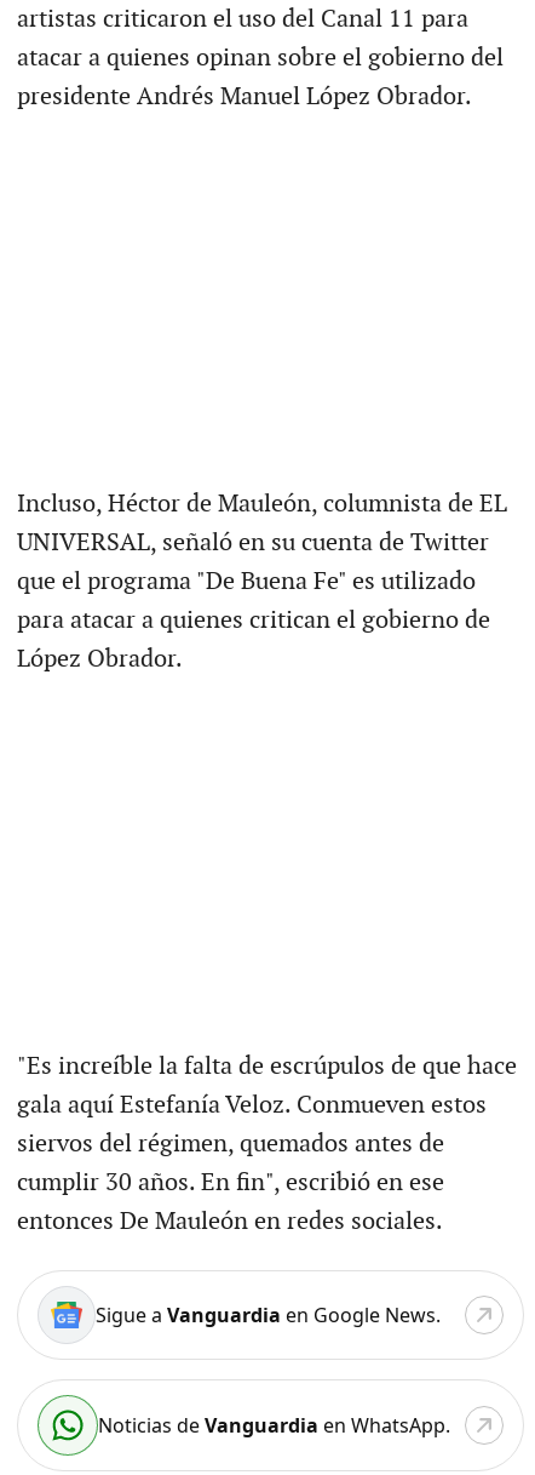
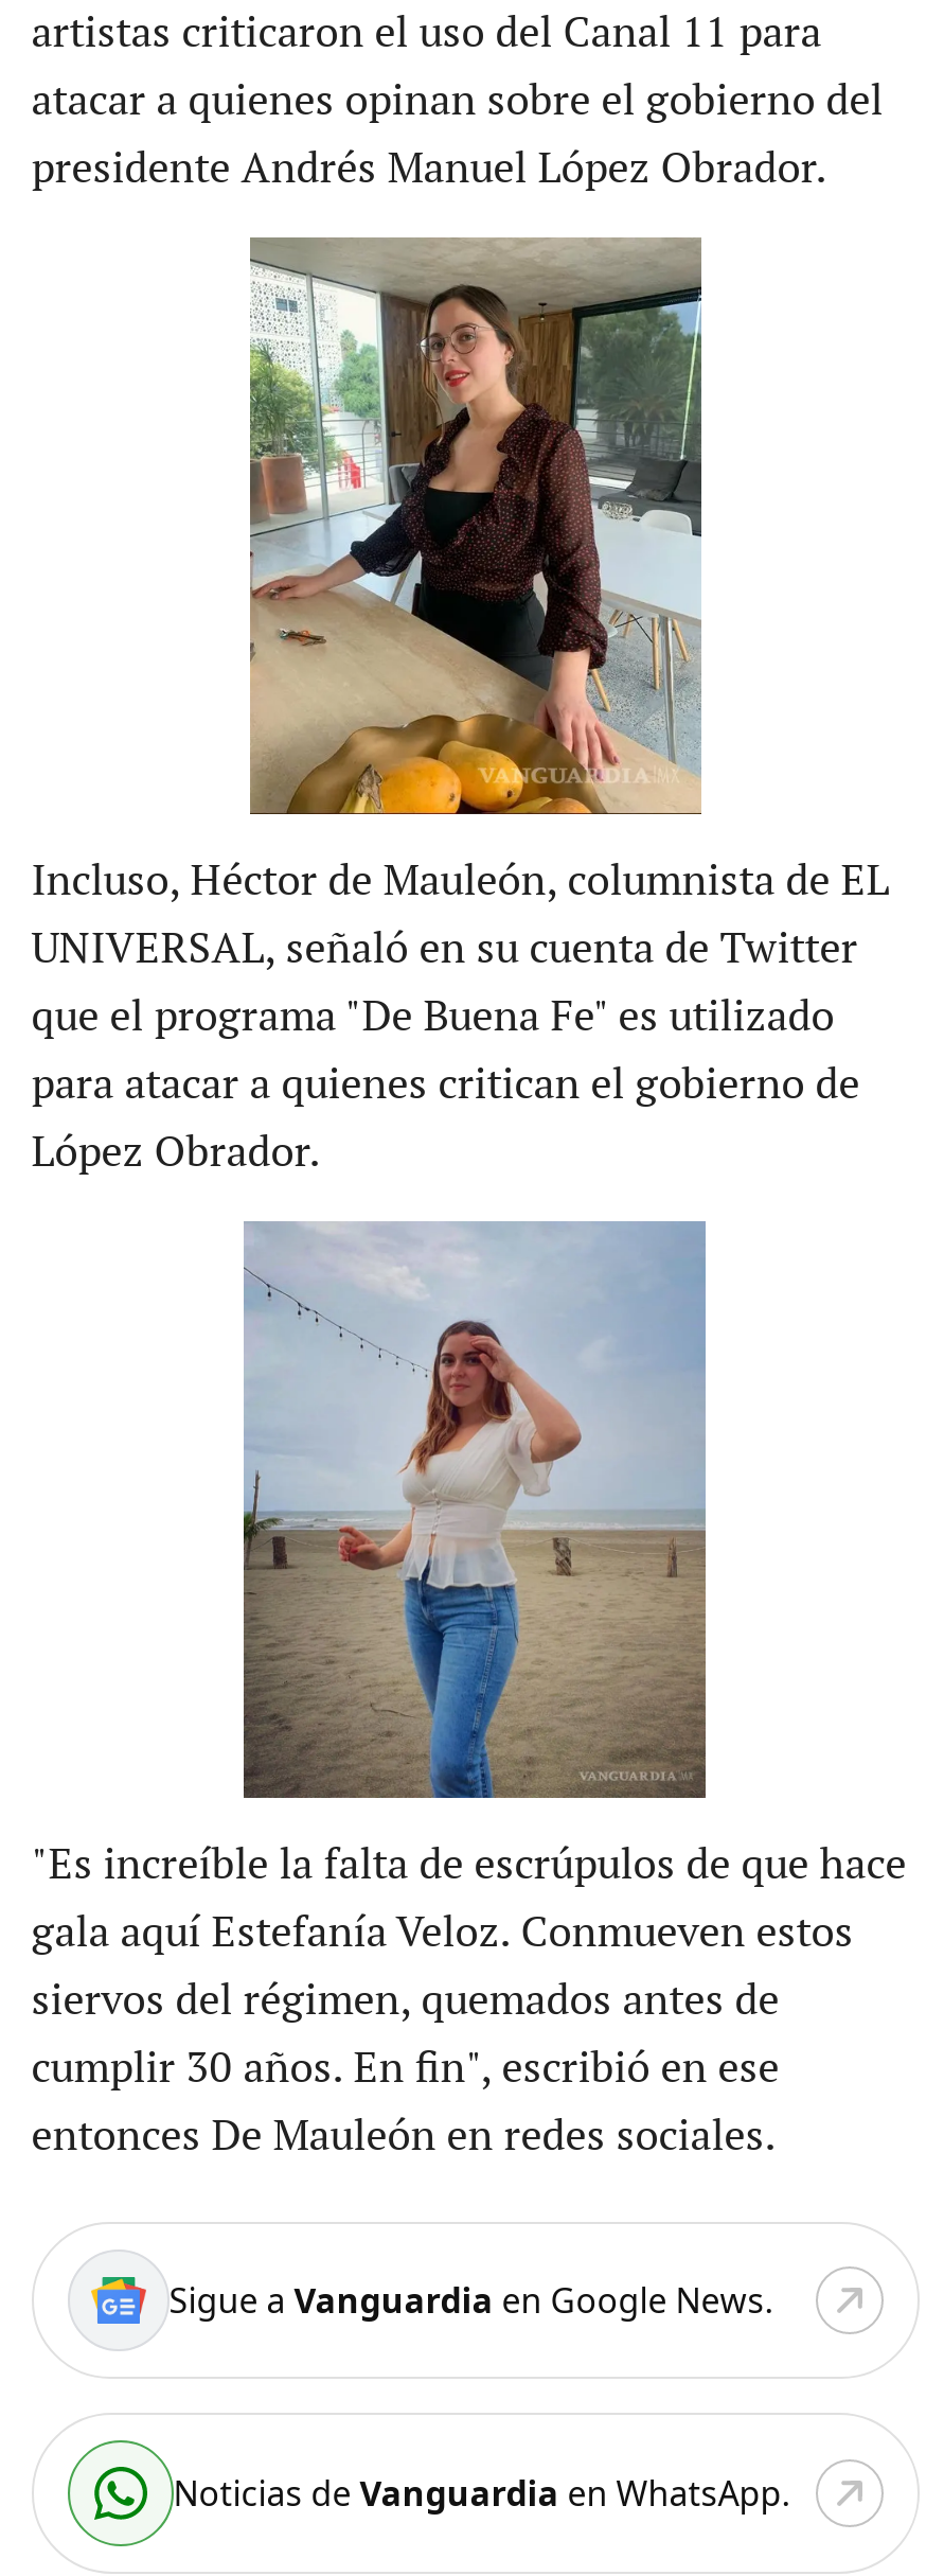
none -> [248,235,703,816] [image]
none -> [242,1219,708,1800] [image]

